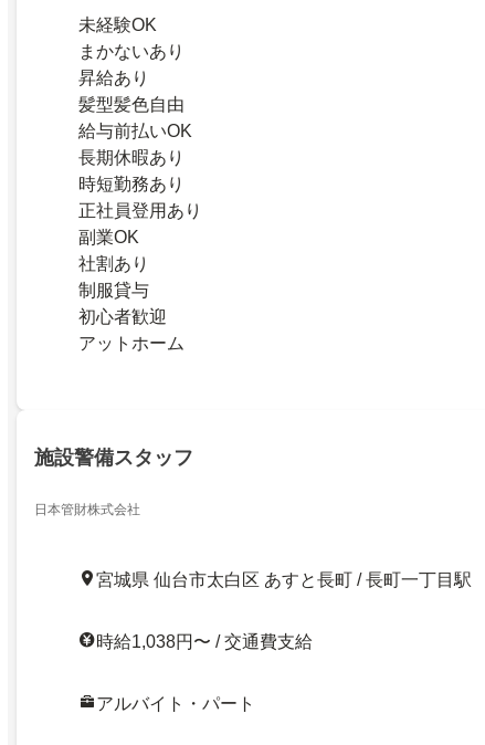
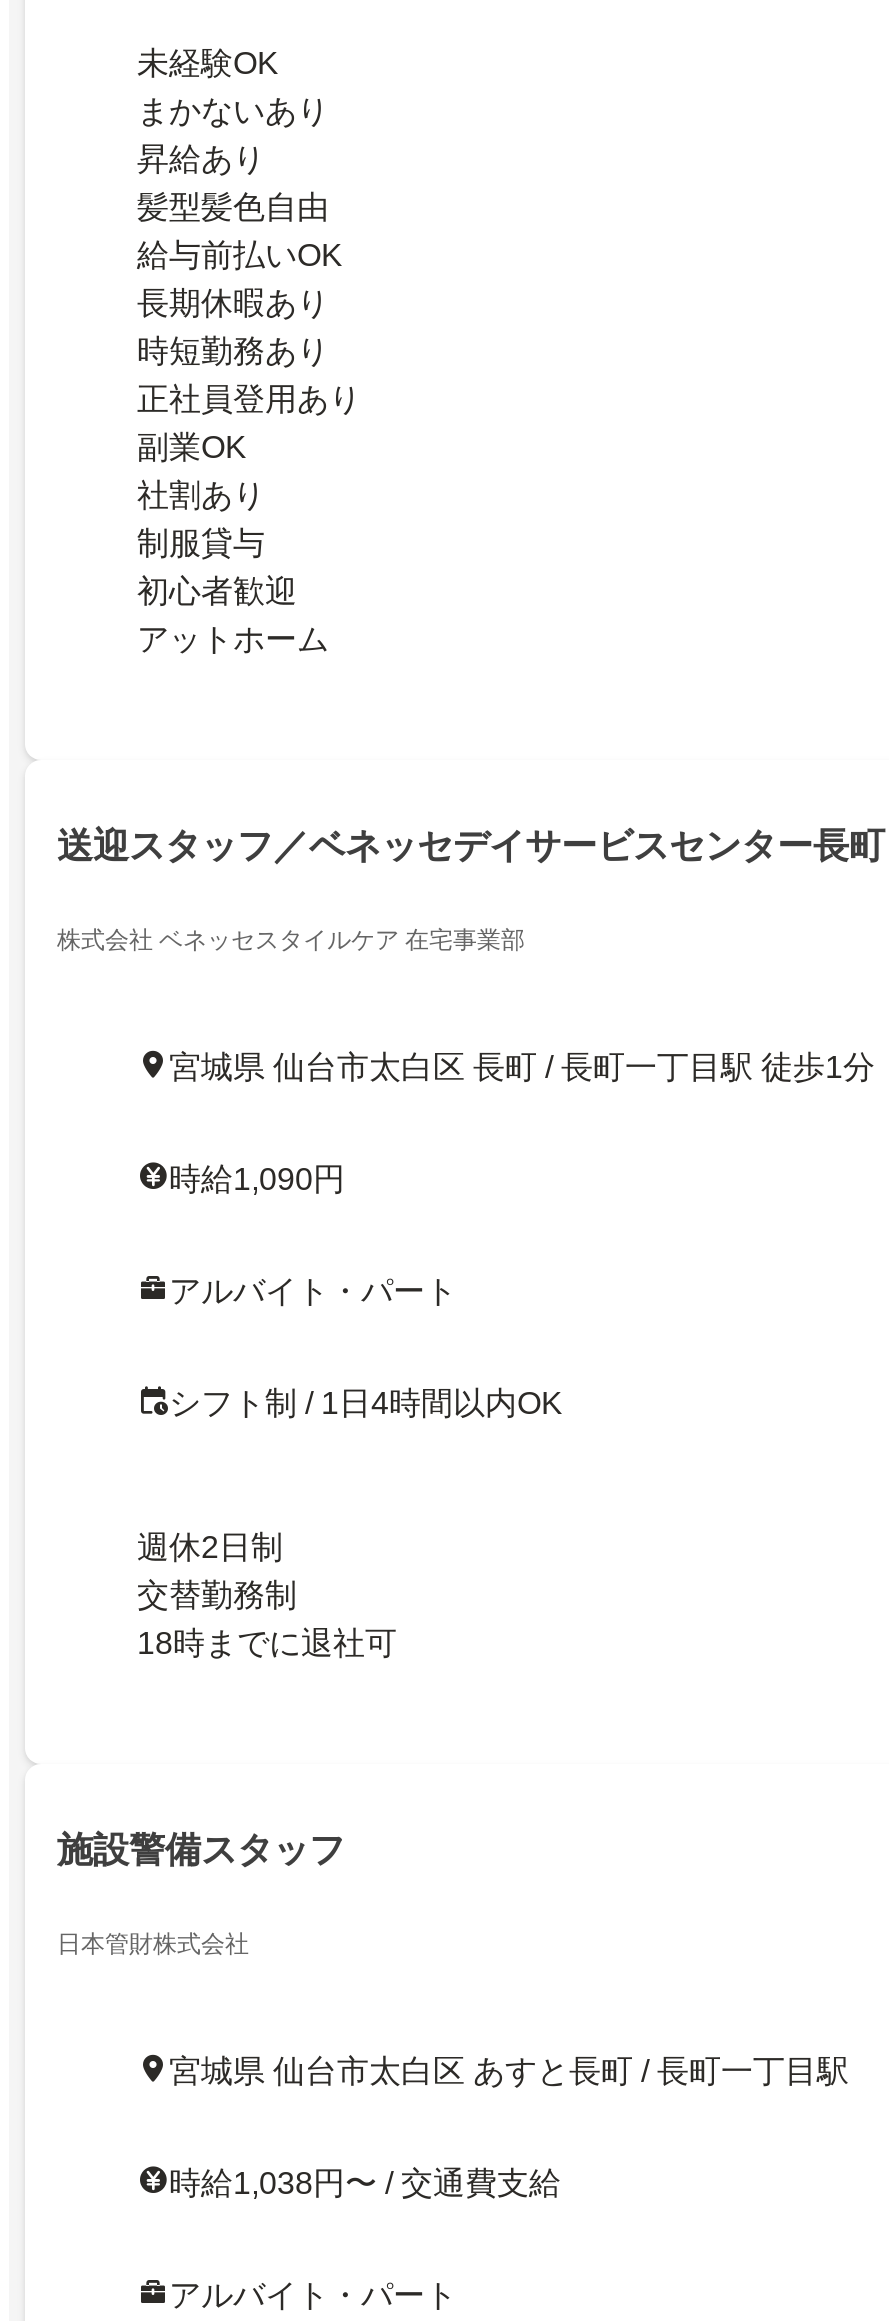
none -> [57,825,885,953] 送迎スタッフ／ベネッセデイサービスセンター長町 | 株式会社 ベネッセスタイルケア 在宅事業部
none -> [137,1529,397,1659] 週休2日制 | 交替勤務制 | 18時までに退社可
none -> [169,1049,875,1419] 宮城県 仙台市太白区 長町 / 長町一丁目駅 徒歩1分 | 時給1,090円 | アルバイト・パート | シフト制 / 1日4時間以内OK

